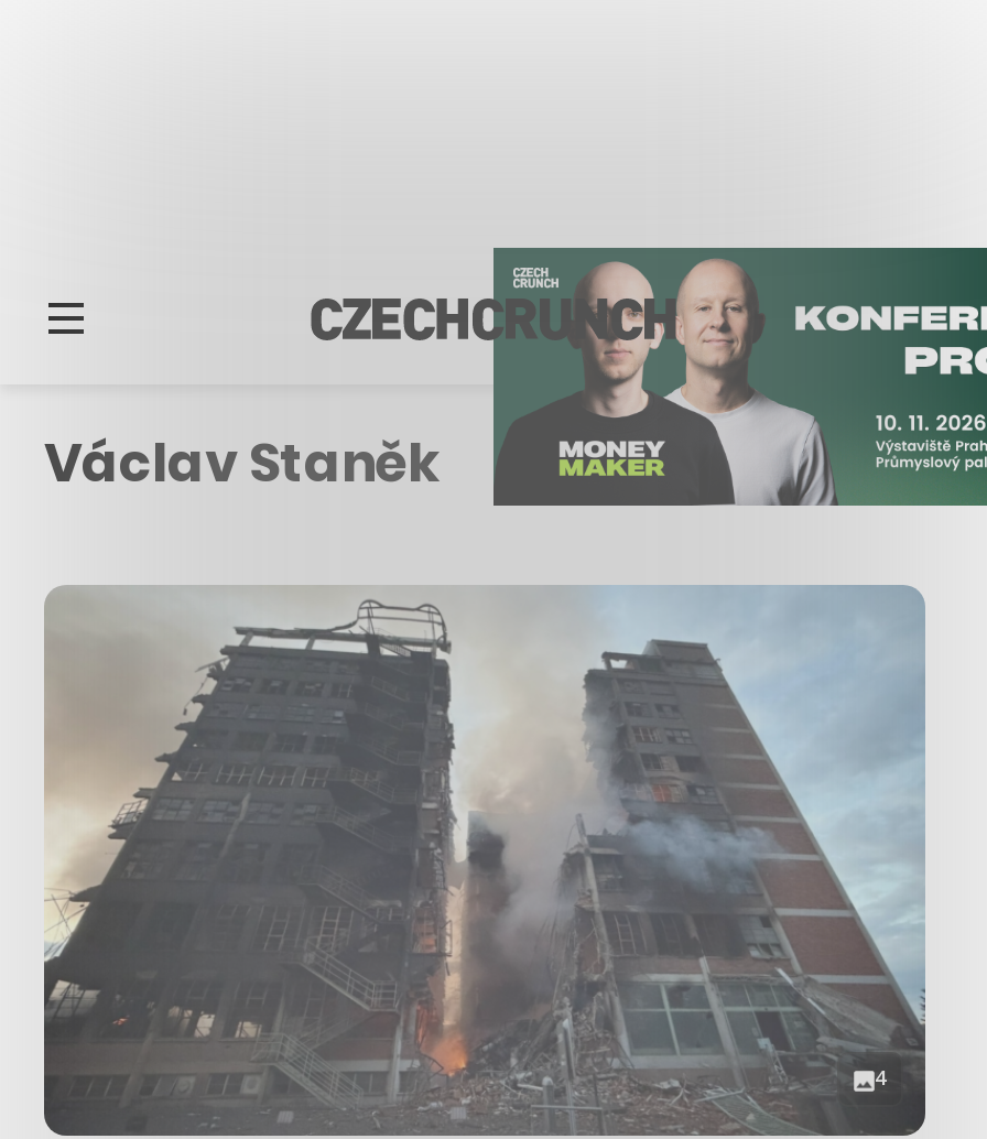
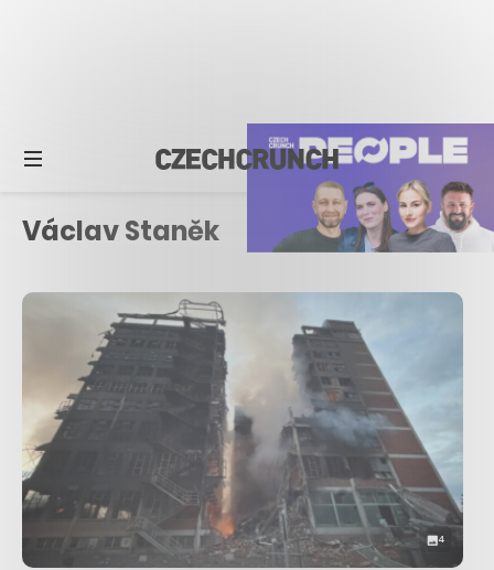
[491,246,980,508] [image] -> [246,122,491,252] [image]

